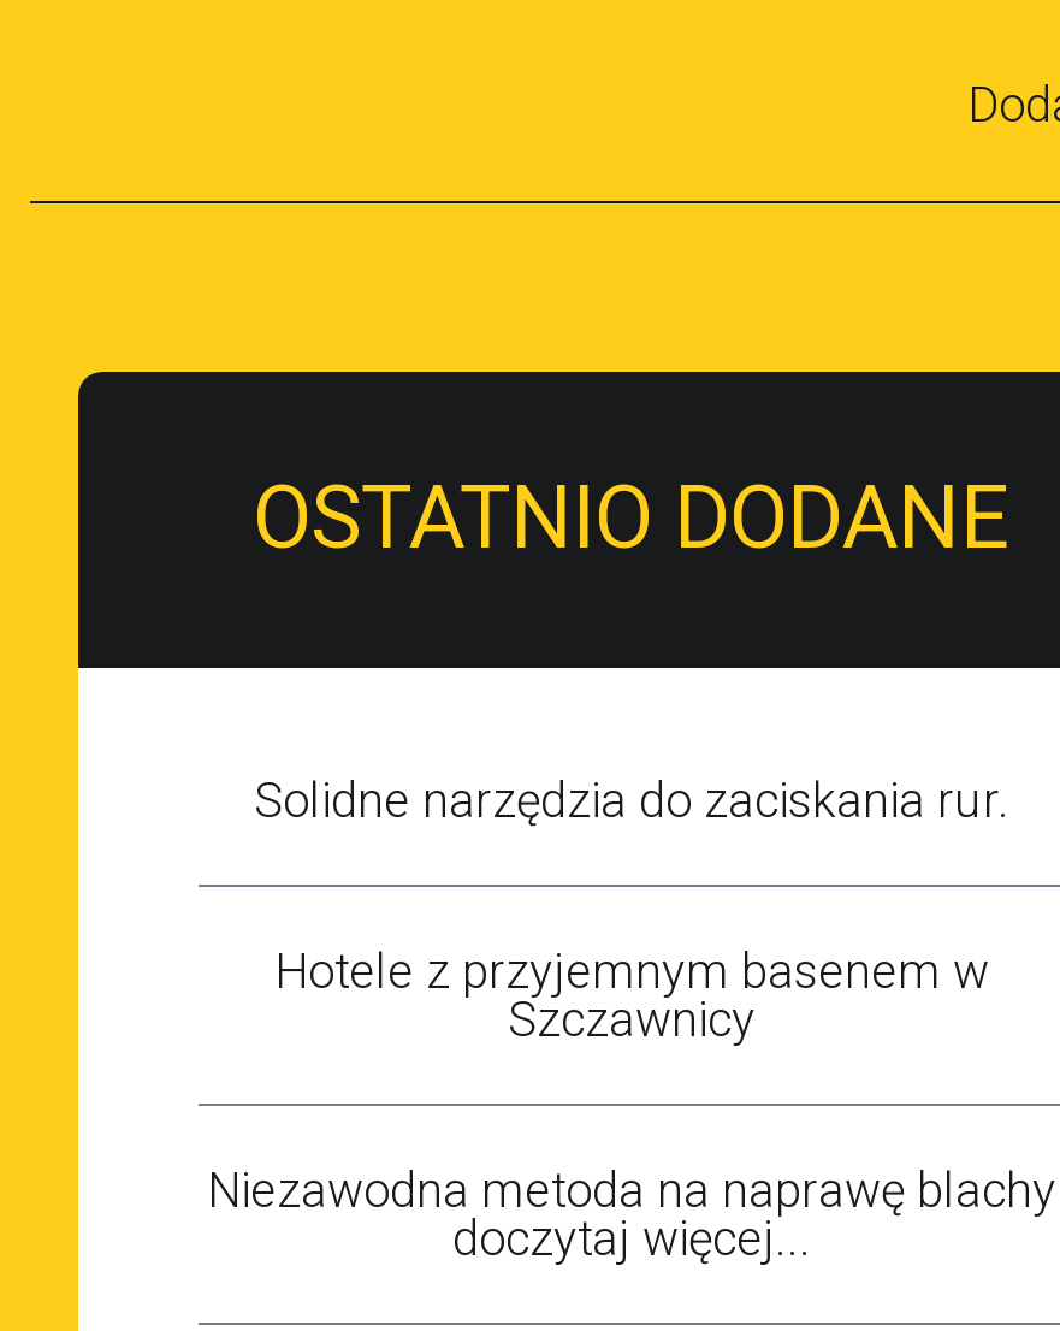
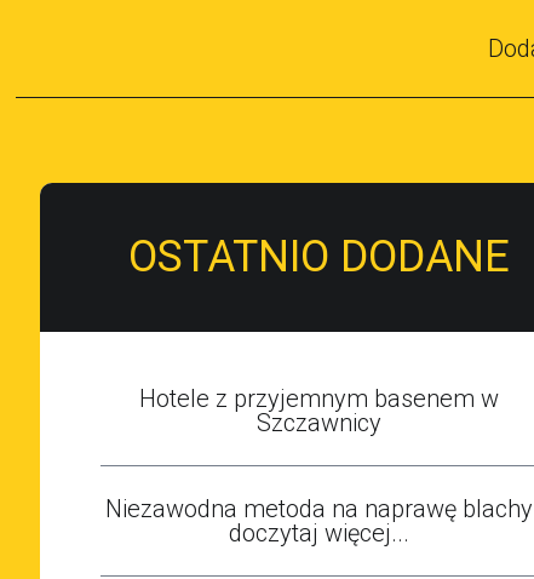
[254,770,1009,828] Solidne narzędzia do zaciskania rur. -> none

